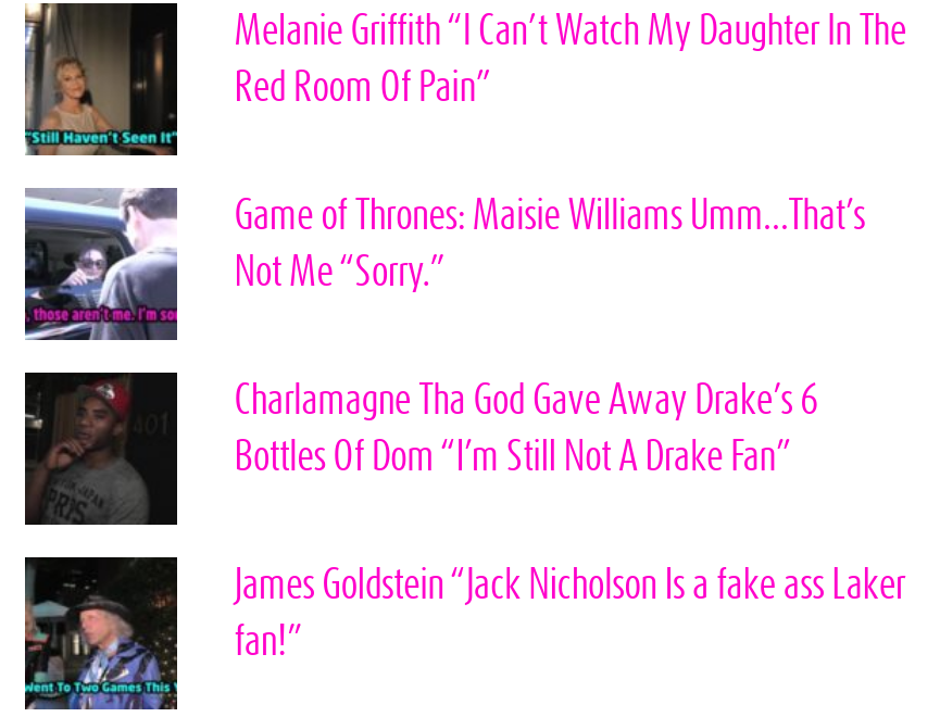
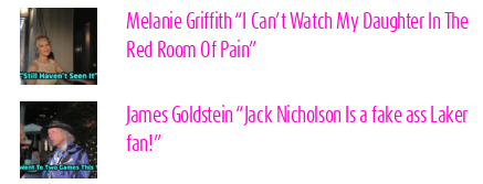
[23,186,865,476] [image] | Game of Thrones: Maisie Williams Umm…That’s | Not Me “Sorry.” | Charlamagne Tha God Gave Away Drake’s 6 | Bottles Of Dom “I’m Still Not A Drake Fan” -> none
[23,370,177,527] [image] -> none

